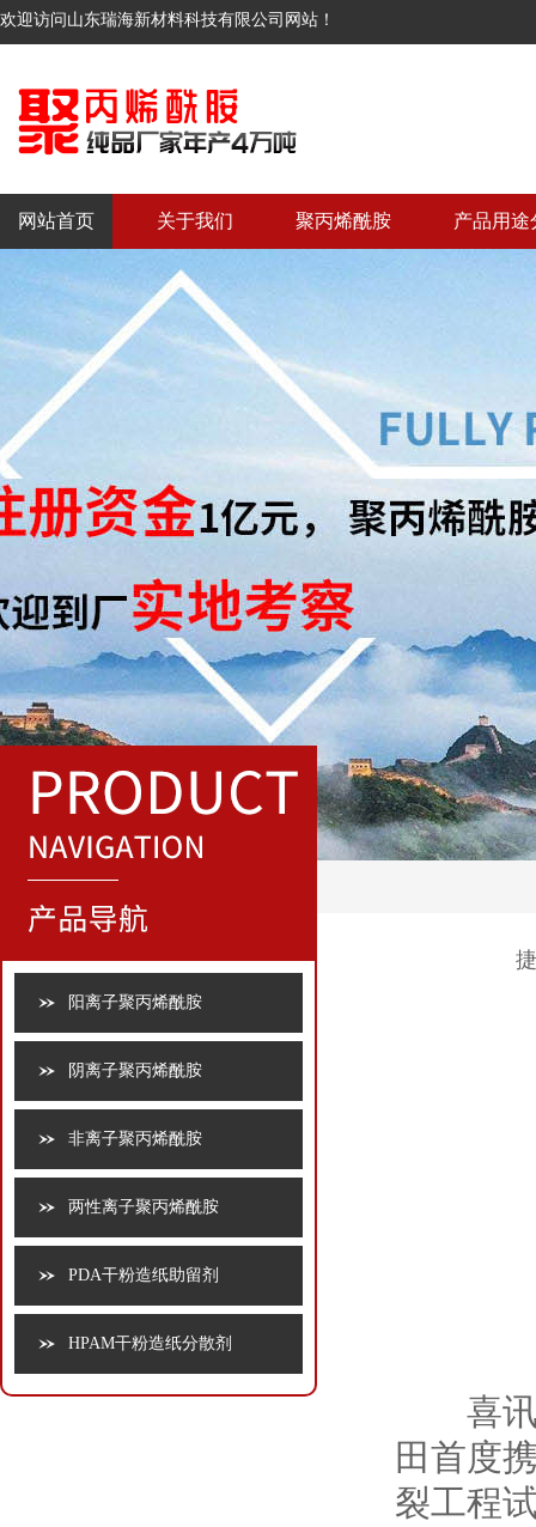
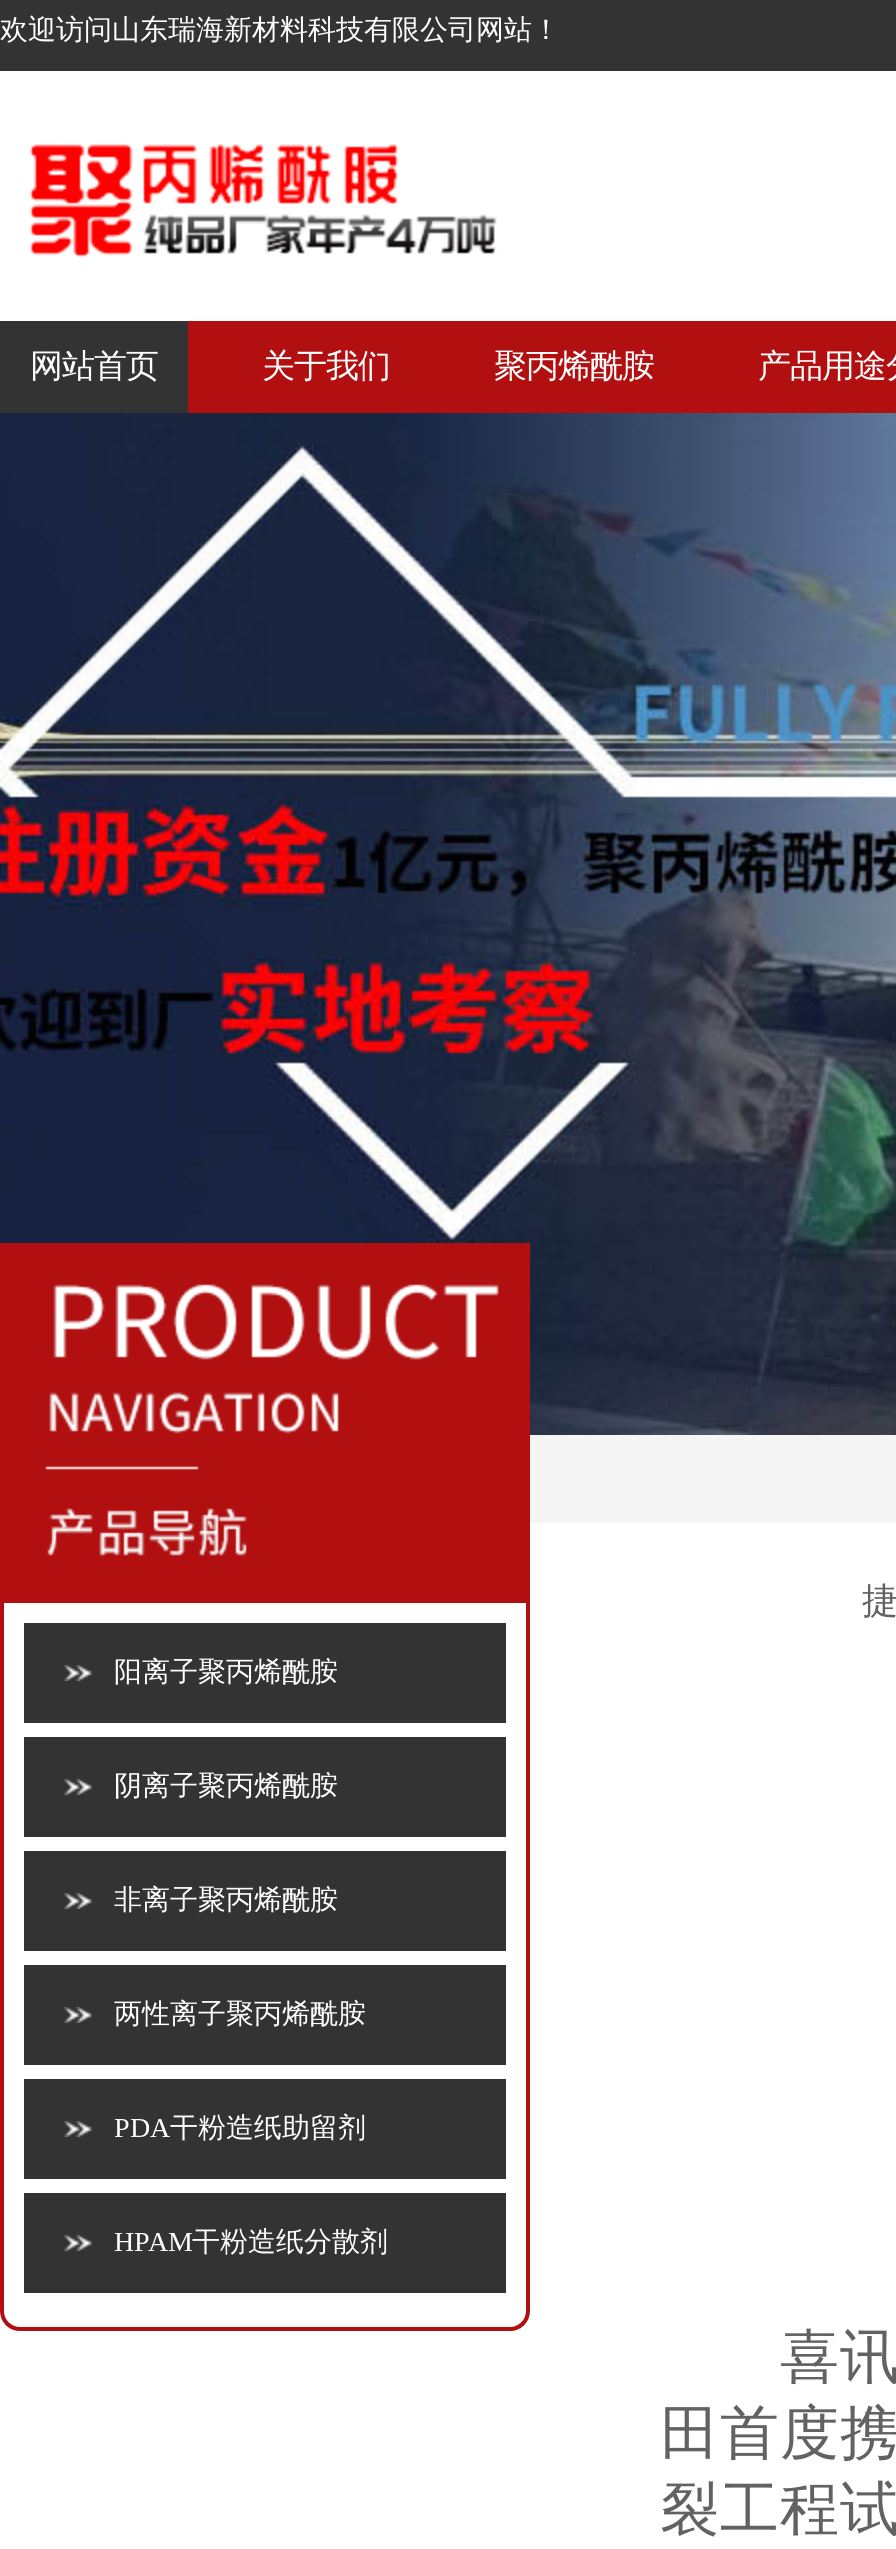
[4,248,532,860] [image] -> [6,411,890,1435] [image]

